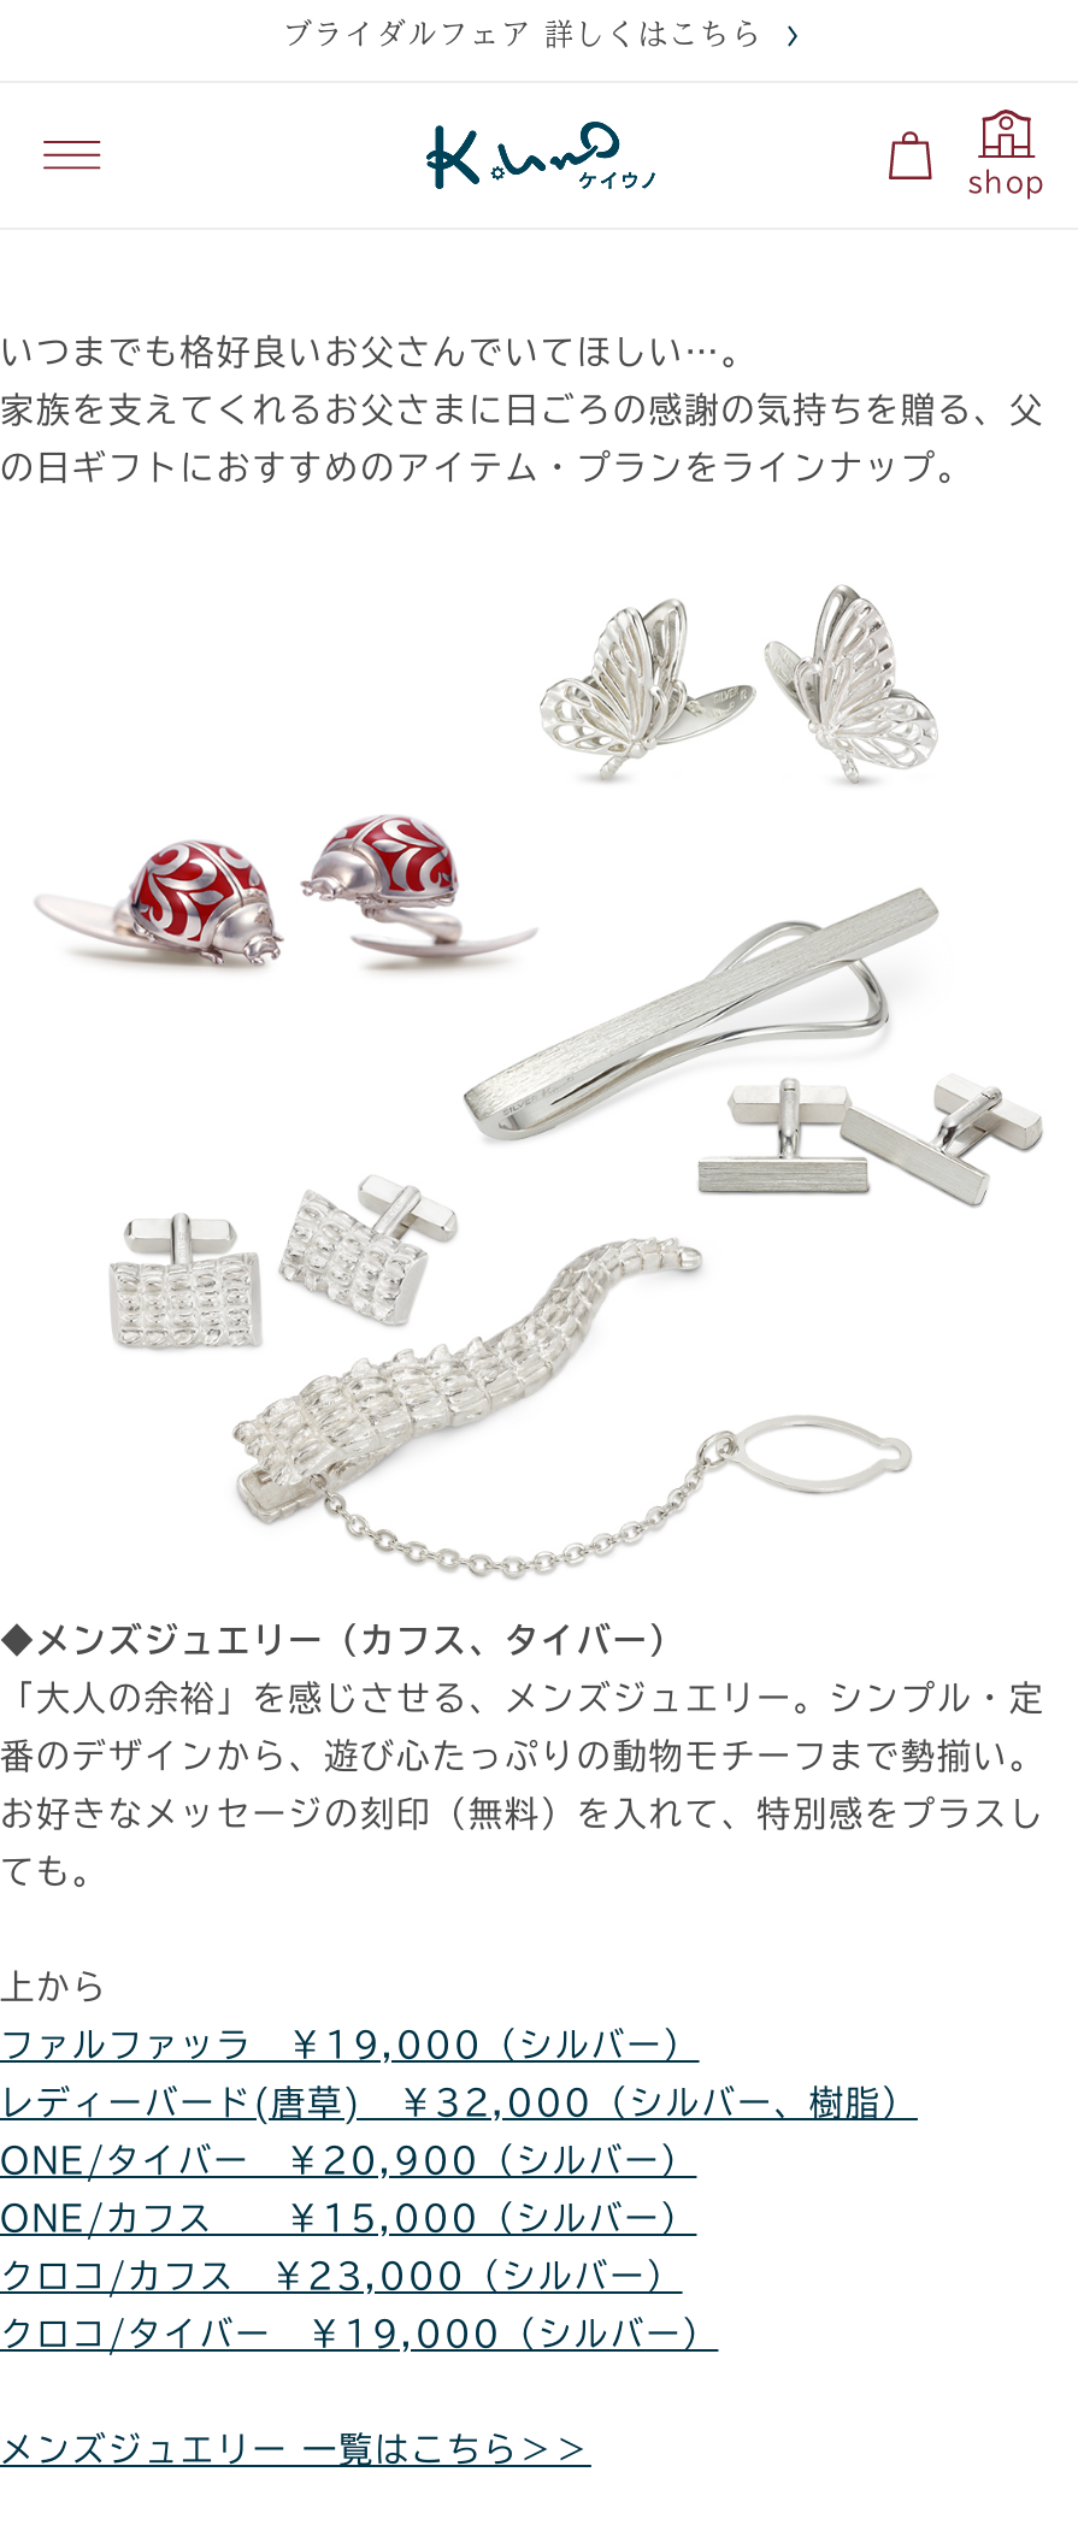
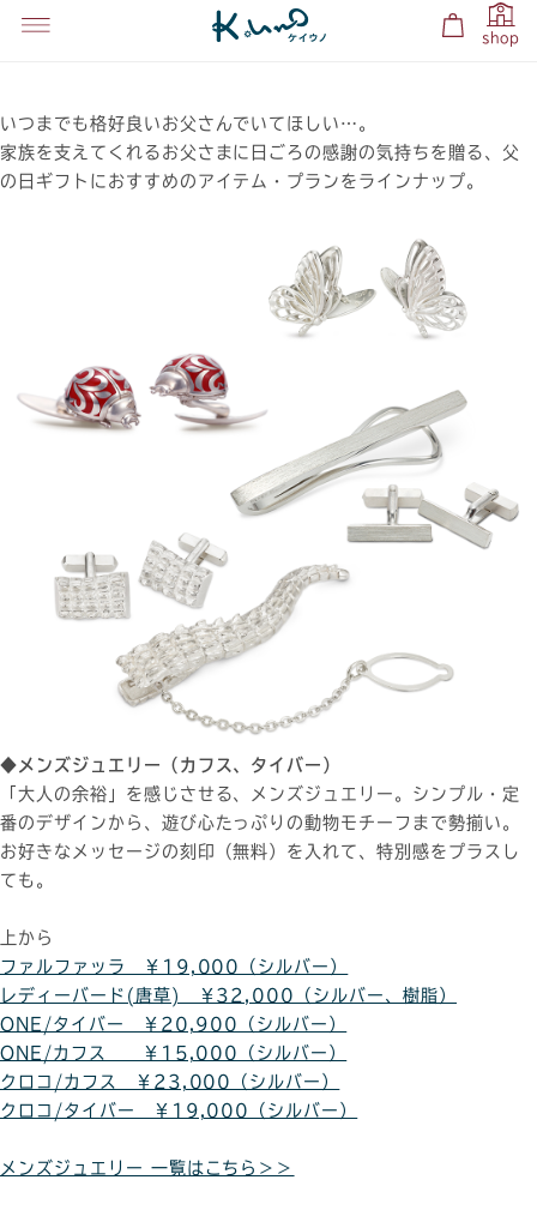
[283,18,763,47] ブライダルフェア 詳しくはこちら -> none

